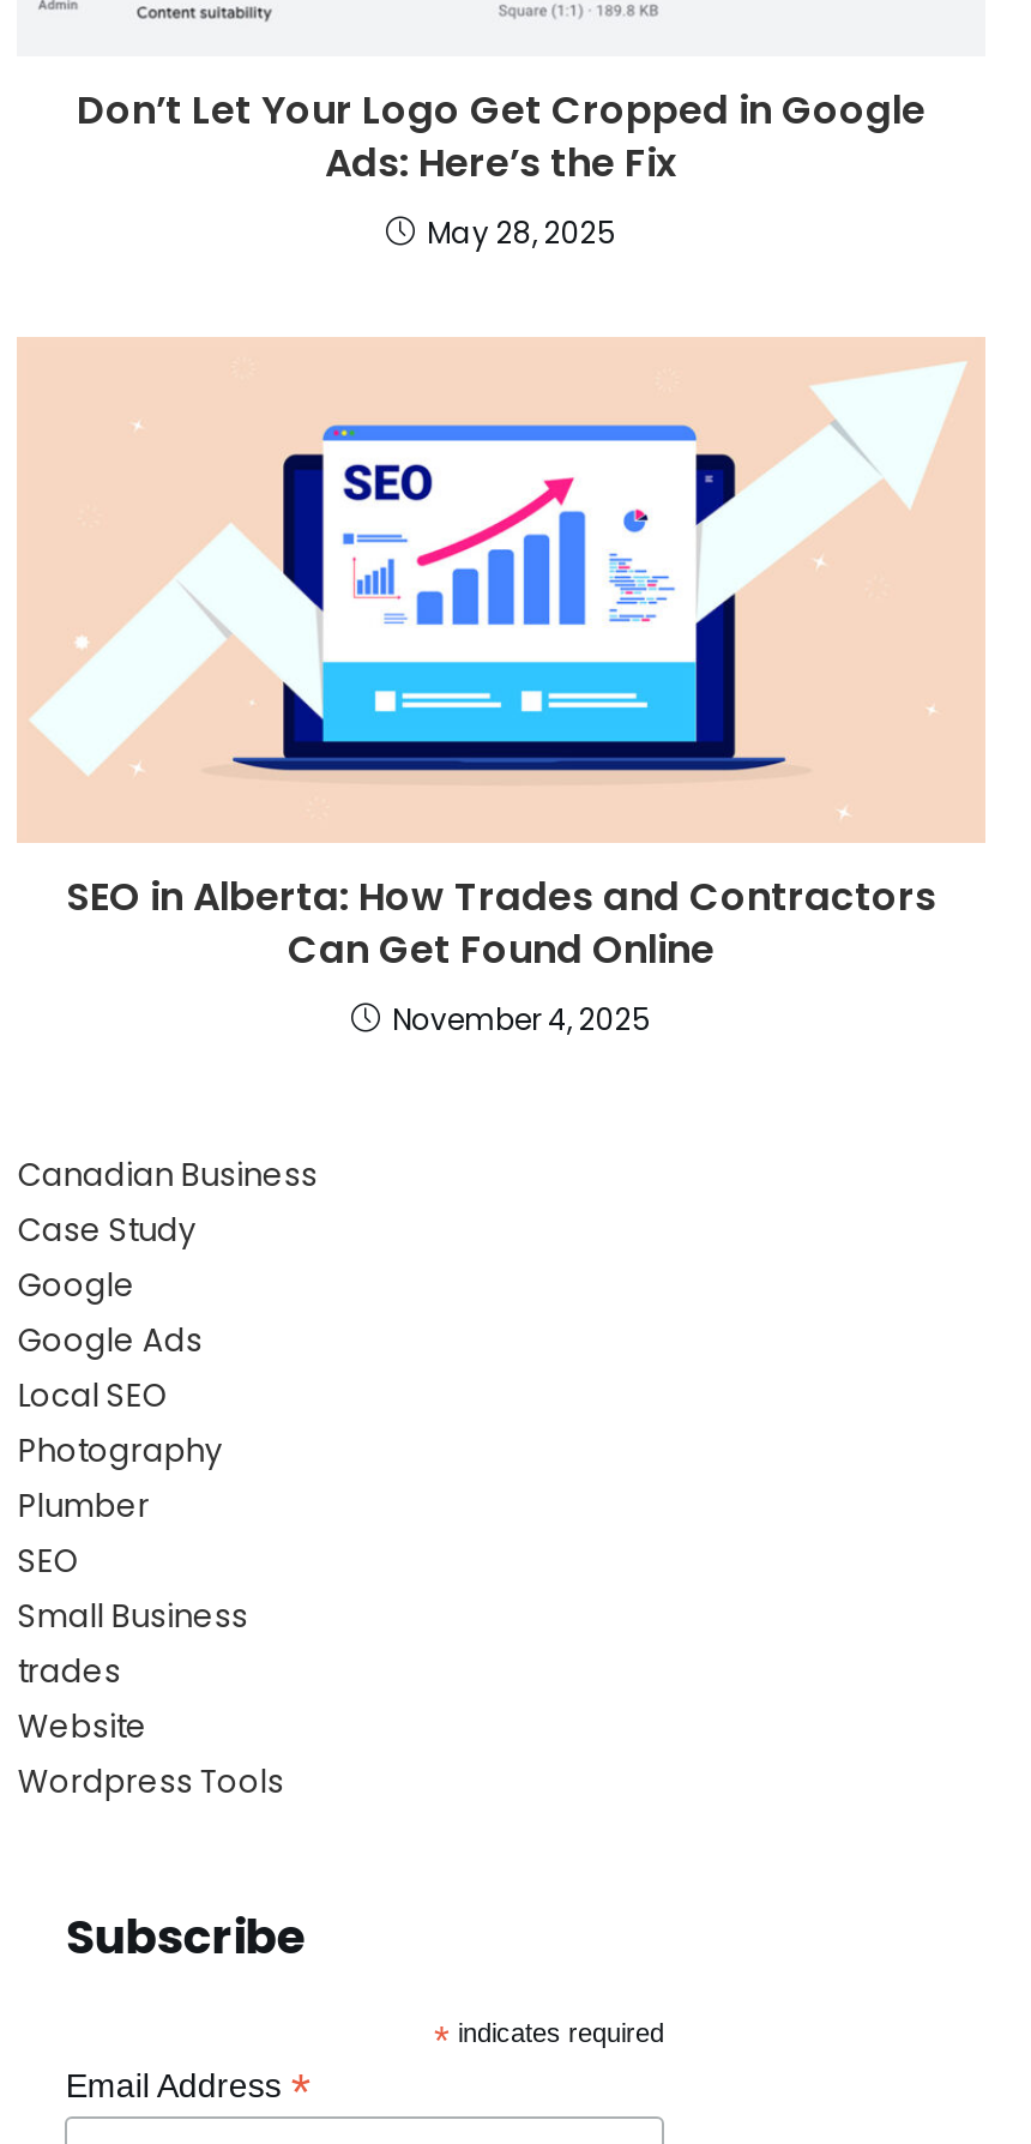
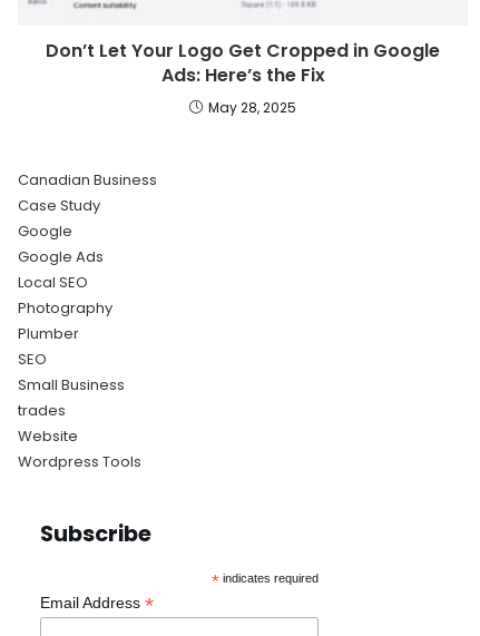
[17,336,985,1040] [image] | SEO in Alberta: How Trades and Contractors | Can Get Found Online | November 4, 2025 -> none

